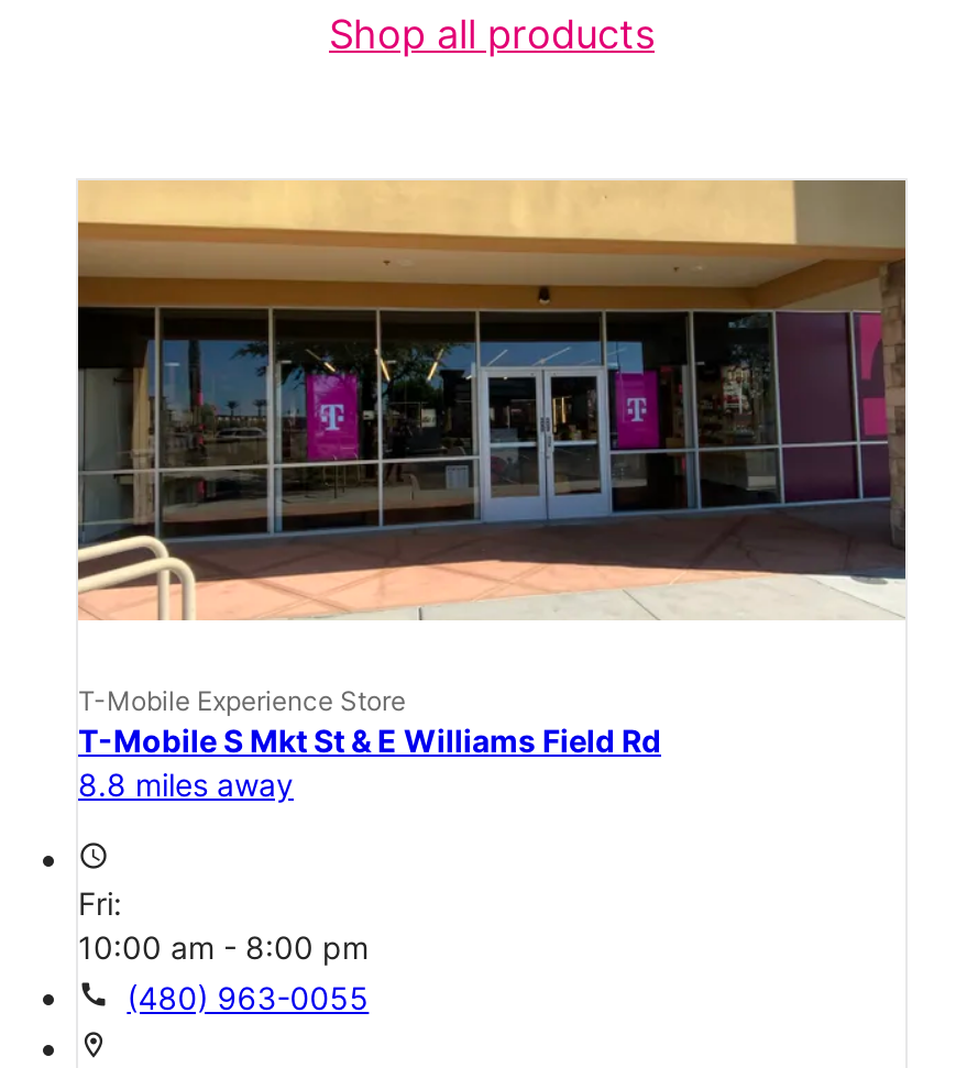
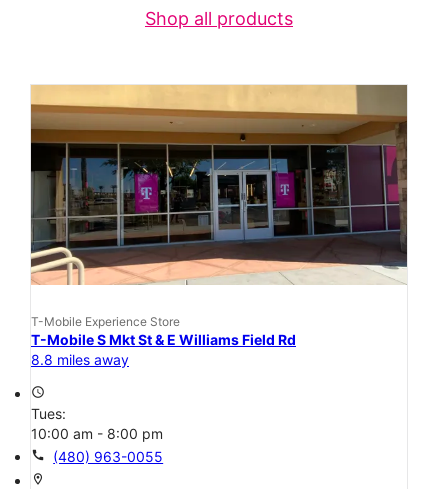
[78,883,131,921] Fri: -> [31,405,70,422] Tues:

